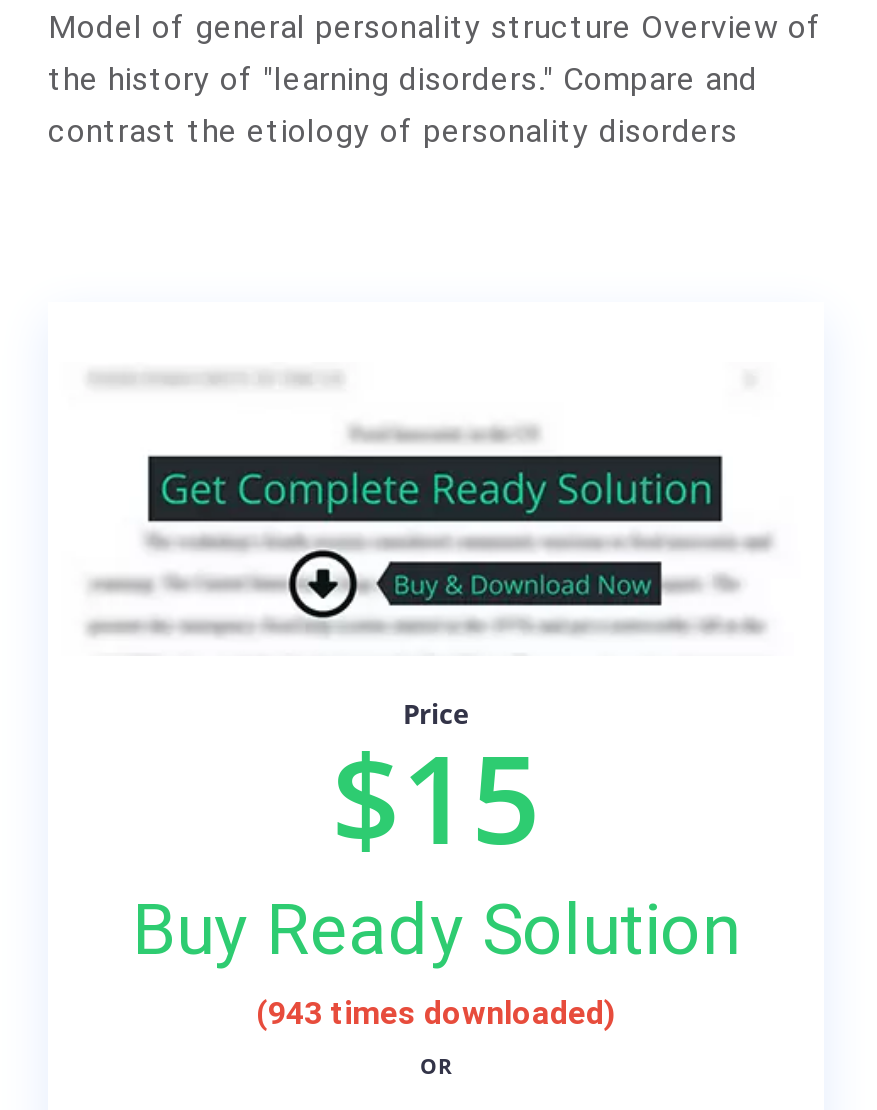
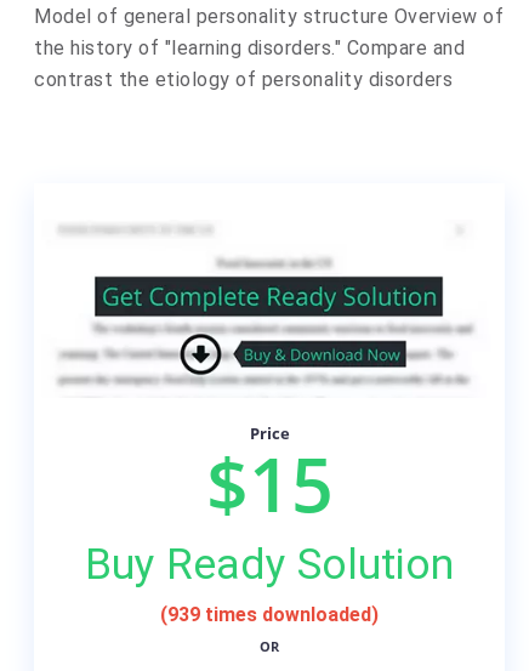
[256,995,616,1033] (943 times downloaded) -> [160,604,379,627] (939 times downloaded)

